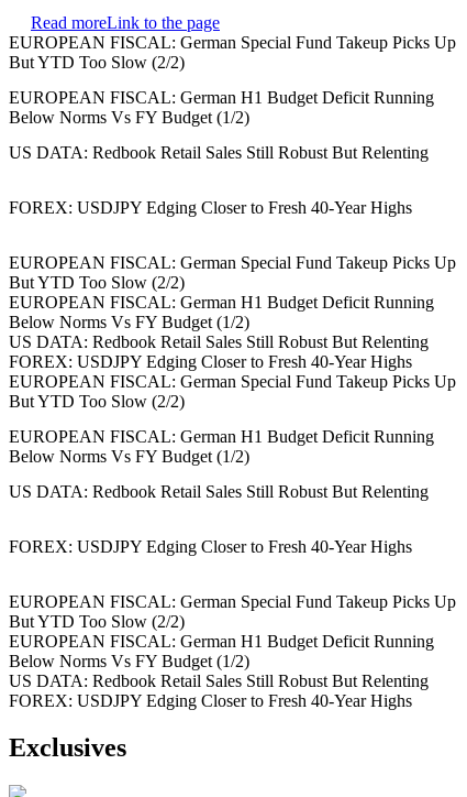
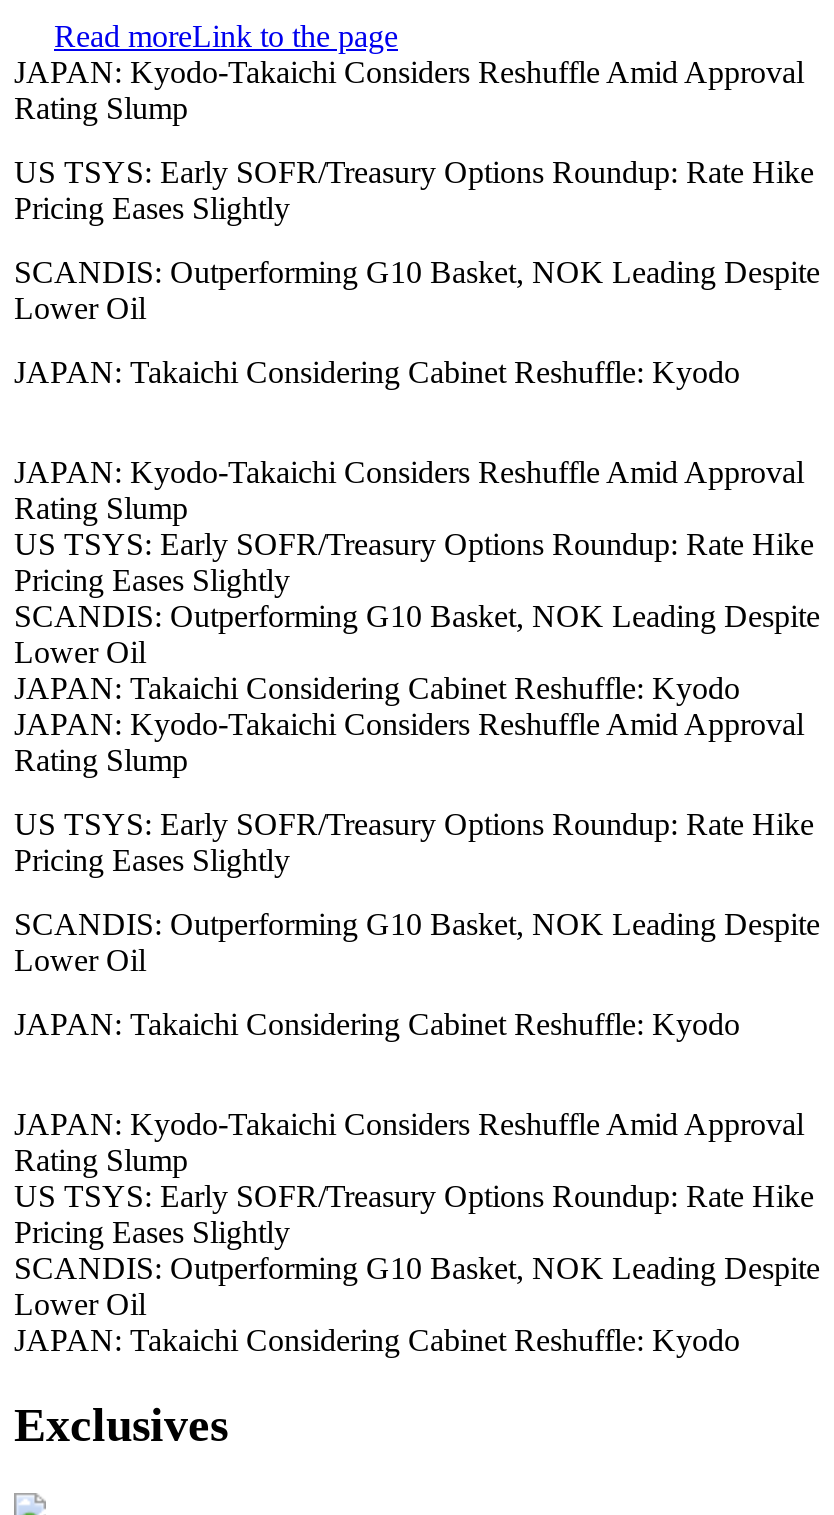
[9,33,456,72] EUROPEAN FISCAL: German Special Fund Takeup Picks Up | But YTD Too Slow (2/2) -> [14,55,804,125] JAPAN: Kyodo-Takaichi Considers Reshuffle Amid Approval | Rating Slump
[9,88,434,127] EUROPEAN FISCAL: German H1 Budget Deficit Running | Below Norms Vs FY Budget (1/2) -> [14,155,814,225] US TSYS: Early SOFR/Treasury Options Roundup: Rate Hike | Pricing Eases Slightly
[9,143,429,162] US DATA: Redbook Retail Sales Still Robust But Relenting -> [14,255,820,325] SCANDIS: Outperforming G10 Basket, NOK Leading Despite | Lower Oil
[9,198,412,217] FOREX: USDJPY Edging Closer to Fresh 40-Year Highs -> [14,355,740,389] JAPAN: Takaichi Considering Cabinet Reshuffle: Kyodo
[9,253,456,411] EUROPEAN FISCAL: German Special Fund Takeup Picks Up | But YTD Too Slow (2/2) | EUROPEAN FISCAL: German H1 Budget Deficit Running | Below Norms Vs FY Budget (1/2) | US DATA: Redbook Retail Sales Still Robust But Relenting | FOREX: USDJPY Edging Closer to Fresh 40-Year Highs | EUROPEAN FISCAL: German Special Fund Takeup Picks Up | But YTD Too Slow (2/2) -> [14,455,820,777] JAPAN: Kyodo-Takaichi Considers Reshuffle Amid Approval | Rating Slump | US TSYS: Early SOFR/Treasury Options Roundup: Rate Hike | Pricing Eases Slightly | SCANDIS: Outperforming G10 Basket, NOK Leading Despite | Lower Oil | JAPAN: Takaichi Considering Cabinet Reshuffle: Kyodo | JAPAN: Kyodo-Takaichi Considers Reshuffle Amid Approval | Rating Slump
[9,427,434,466] EUROPEAN FISCAL: German H1 Budget Deficit Running | Below Norms Vs FY Budget (1/2) -> [14,807,814,877] US TSYS: Early SOFR/Treasury Options Roundup: Rate Hike | Pricing Eases Slightly
[9,482,429,501] US DATA: Redbook Retail Sales Still Robust But Relenting -> [14,907,820,977] SCANDIS: Outperforming G10 Basket, NOK Leading Despite | Lower Oil
[9,537,412,556] FOREX: USDJPY Edging Closer to Fresh 40-Year Highs -> [14,1007,740,1041] JAPAN: Takaichi Considering Cabinet Reshuffle: Kyodo
[9,592,456,710] EUROPEAN FISCAL: German Special Fund Takeup Picks Up | But YTD Too Slow (2/2) | EUROPEAN FISCAL: German H1 Budget Deficit Running | Below Norms Vs FY Budget (1/2) | US DATA: Redbook Retail Sales Still Robust But Relenting | FOREX: USDJPY Edging Closer to Fresh 40-Year Highs -> [14,1107,820,1357] JAPAN: Kyodo-Takaichi Considers Reshuffle Amid Approval | Rating Slump | US TSYS: Early SOFR/Treasury Options Roundup: Rate Hike | Pricing Eases Slightly | SCANDIS: Outperforming G10 Basket, NOK Leading Despite | Lower Oil | JAPAN: Takaichi Considering Cabinet Reshuffle: Kyodo

